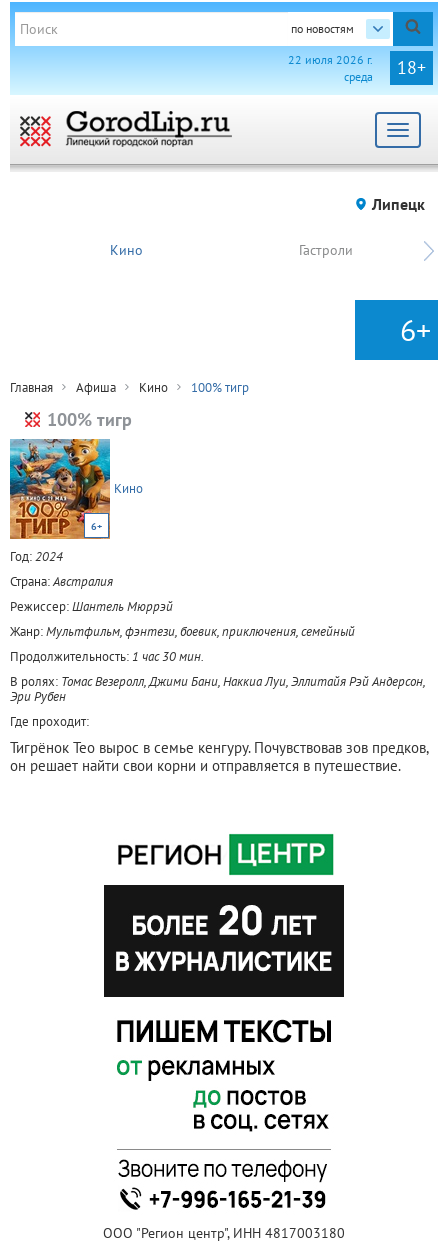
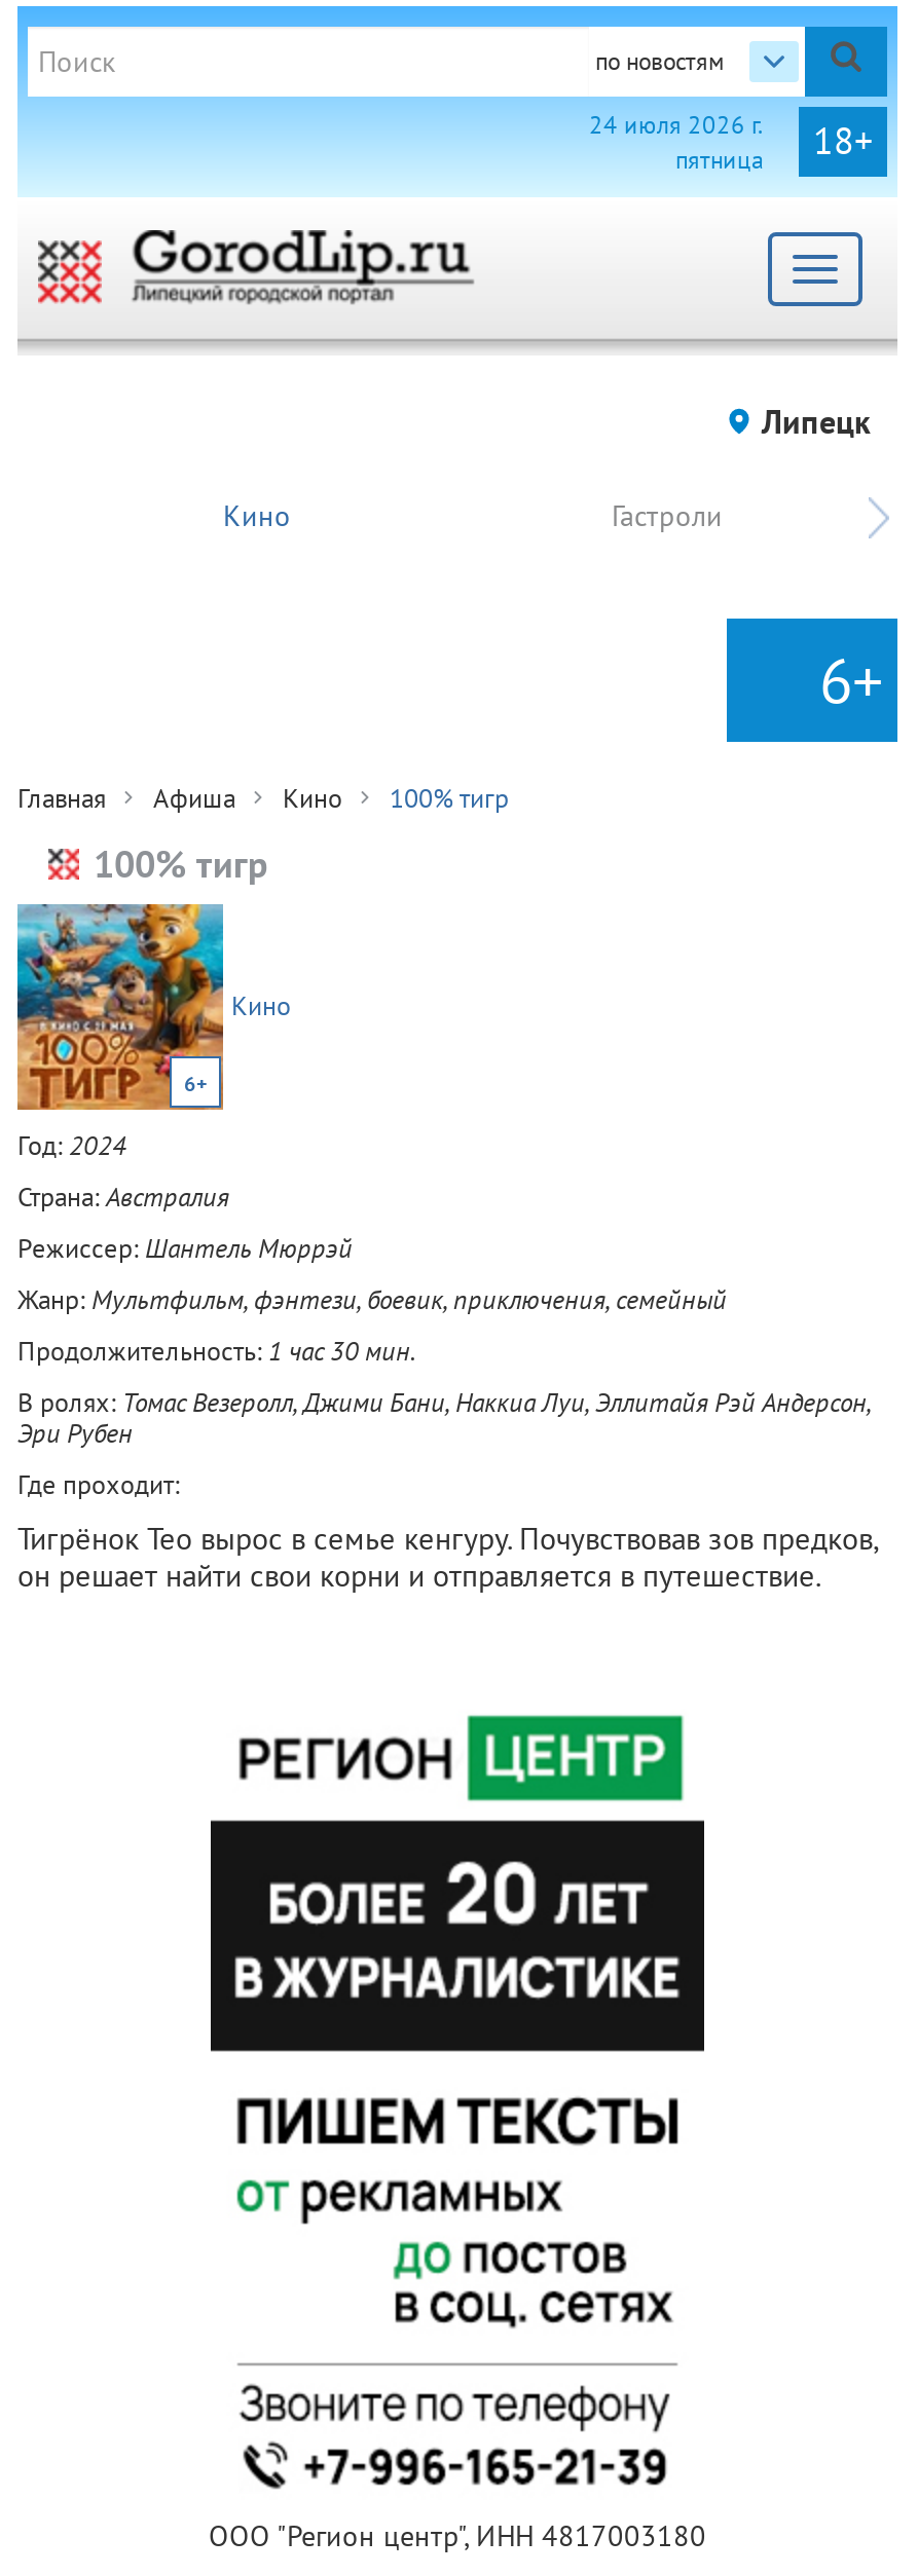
[288,52,373,84] 22 июля 2026 г. | среда -> [589,109,764,174] 24 июля 2026 г. | пятница

